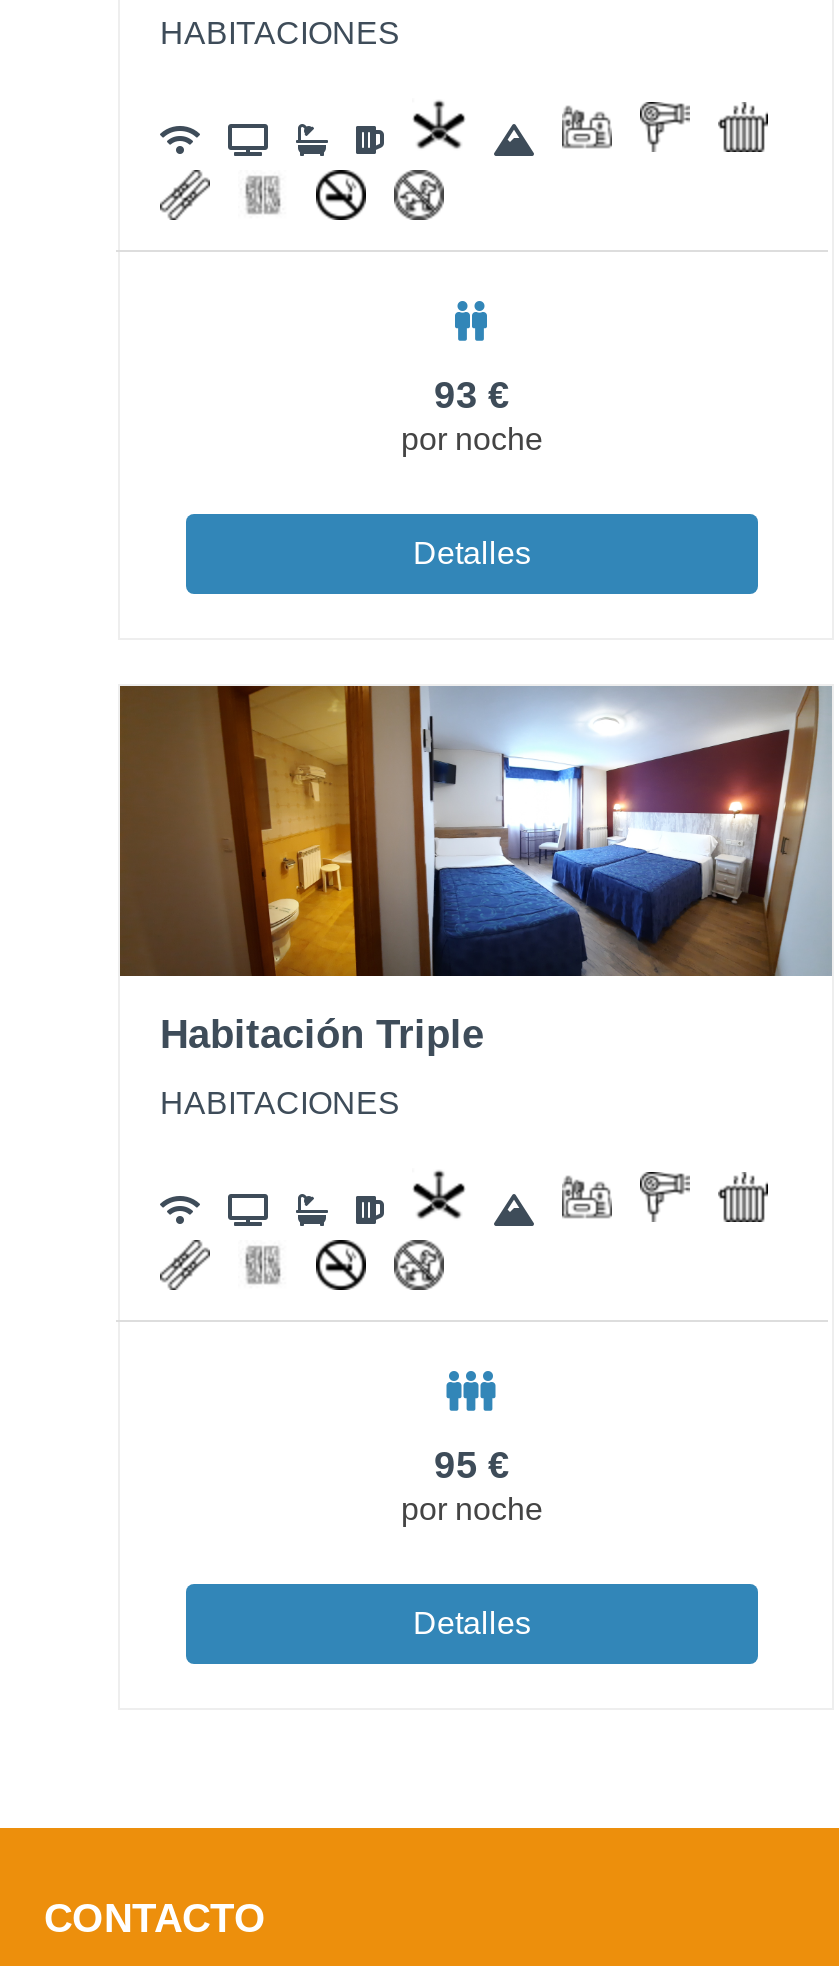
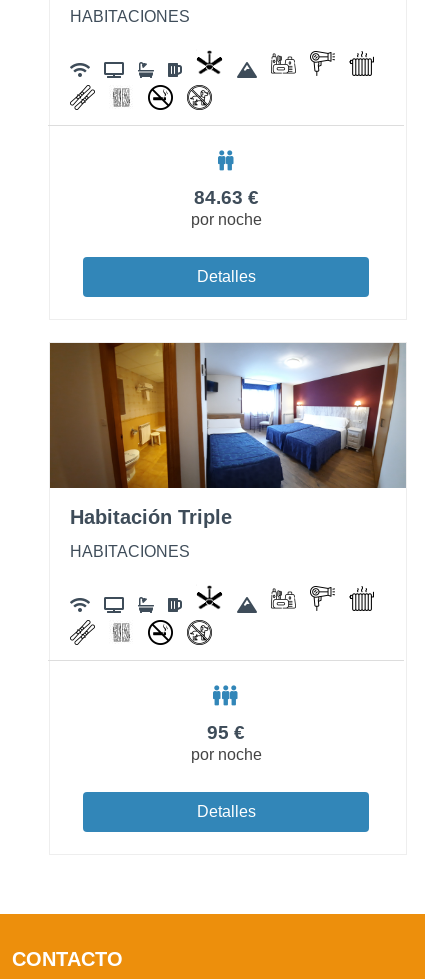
[434,375,510,417] 93 € -> [193,187,258,208] 84.63 €

